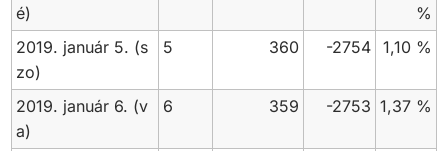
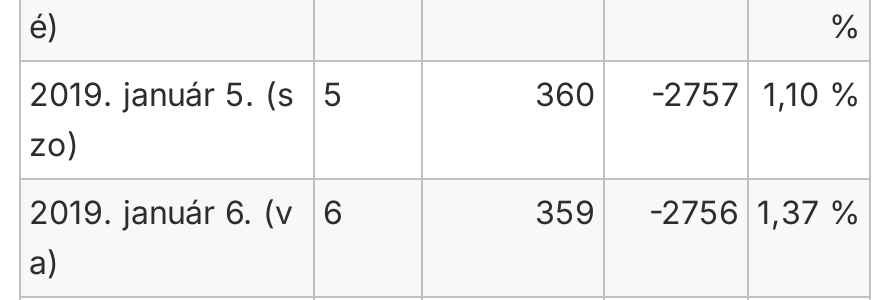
[269,37,432,57] 360 -2754 1,10 % -> [535,74,861,114] 360 -2757 1,10 %
[269,96,432,116] 359 -2753 1,37 % -> [535,192,861,232] 359 -2756 1,37 %

